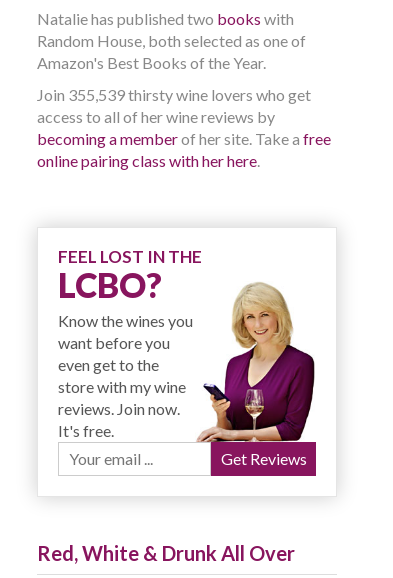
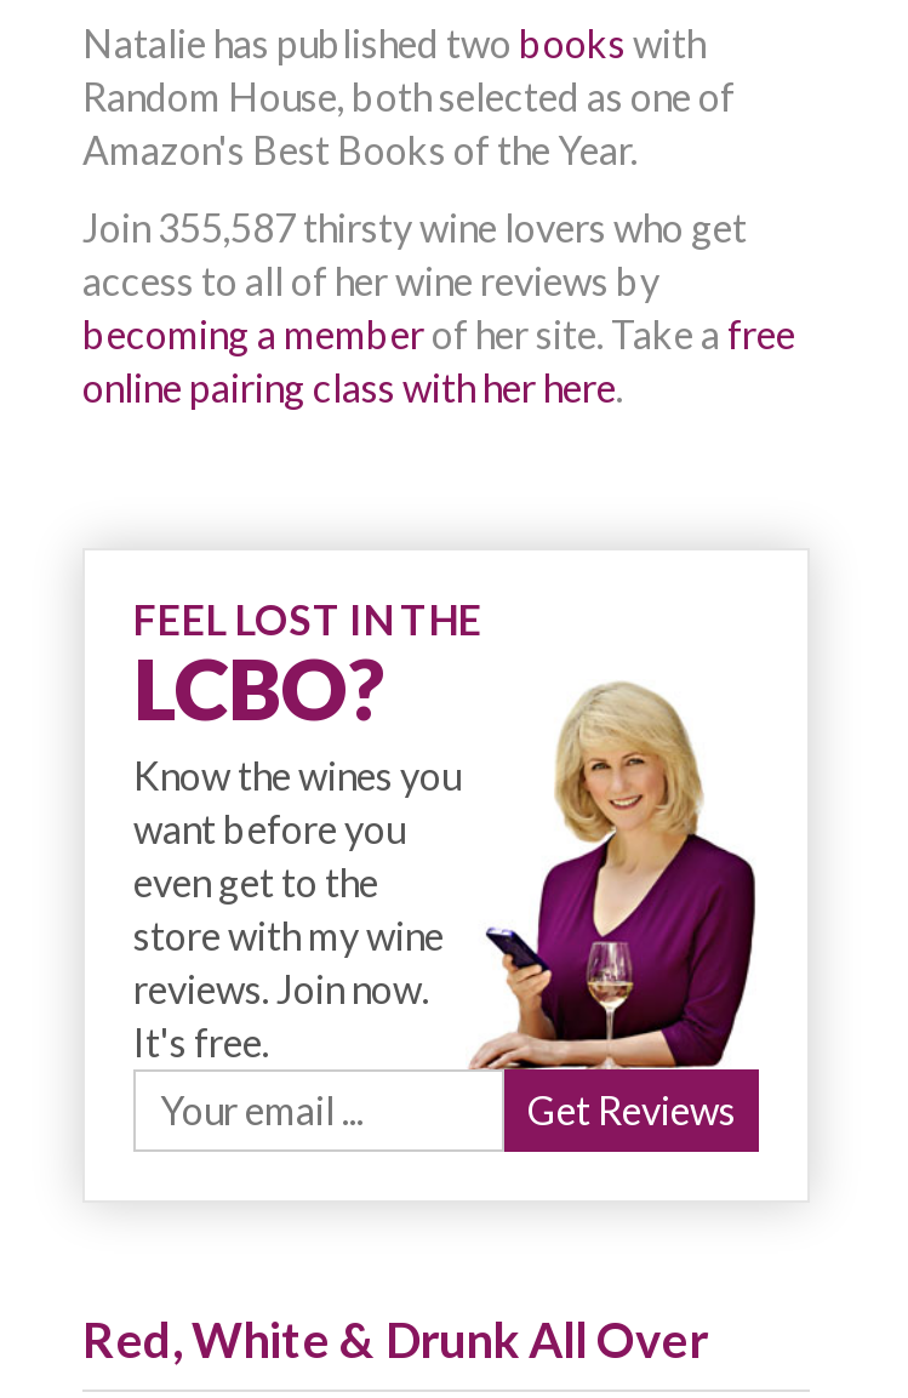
[37,85,311,104] Join 355,539 thirsty wine lovers who get -> [82,203,747,249] Join 355,587 thirsty wine lovers who get

